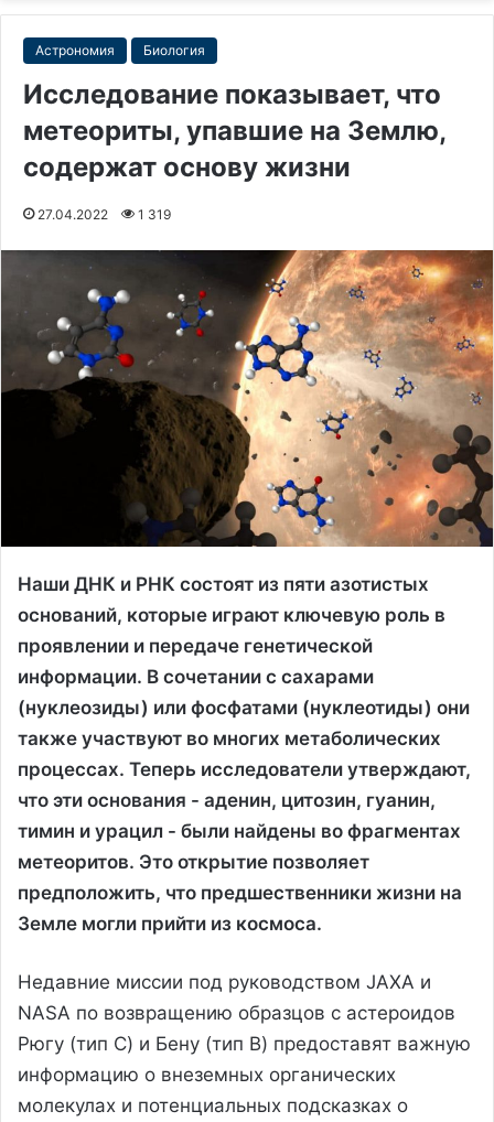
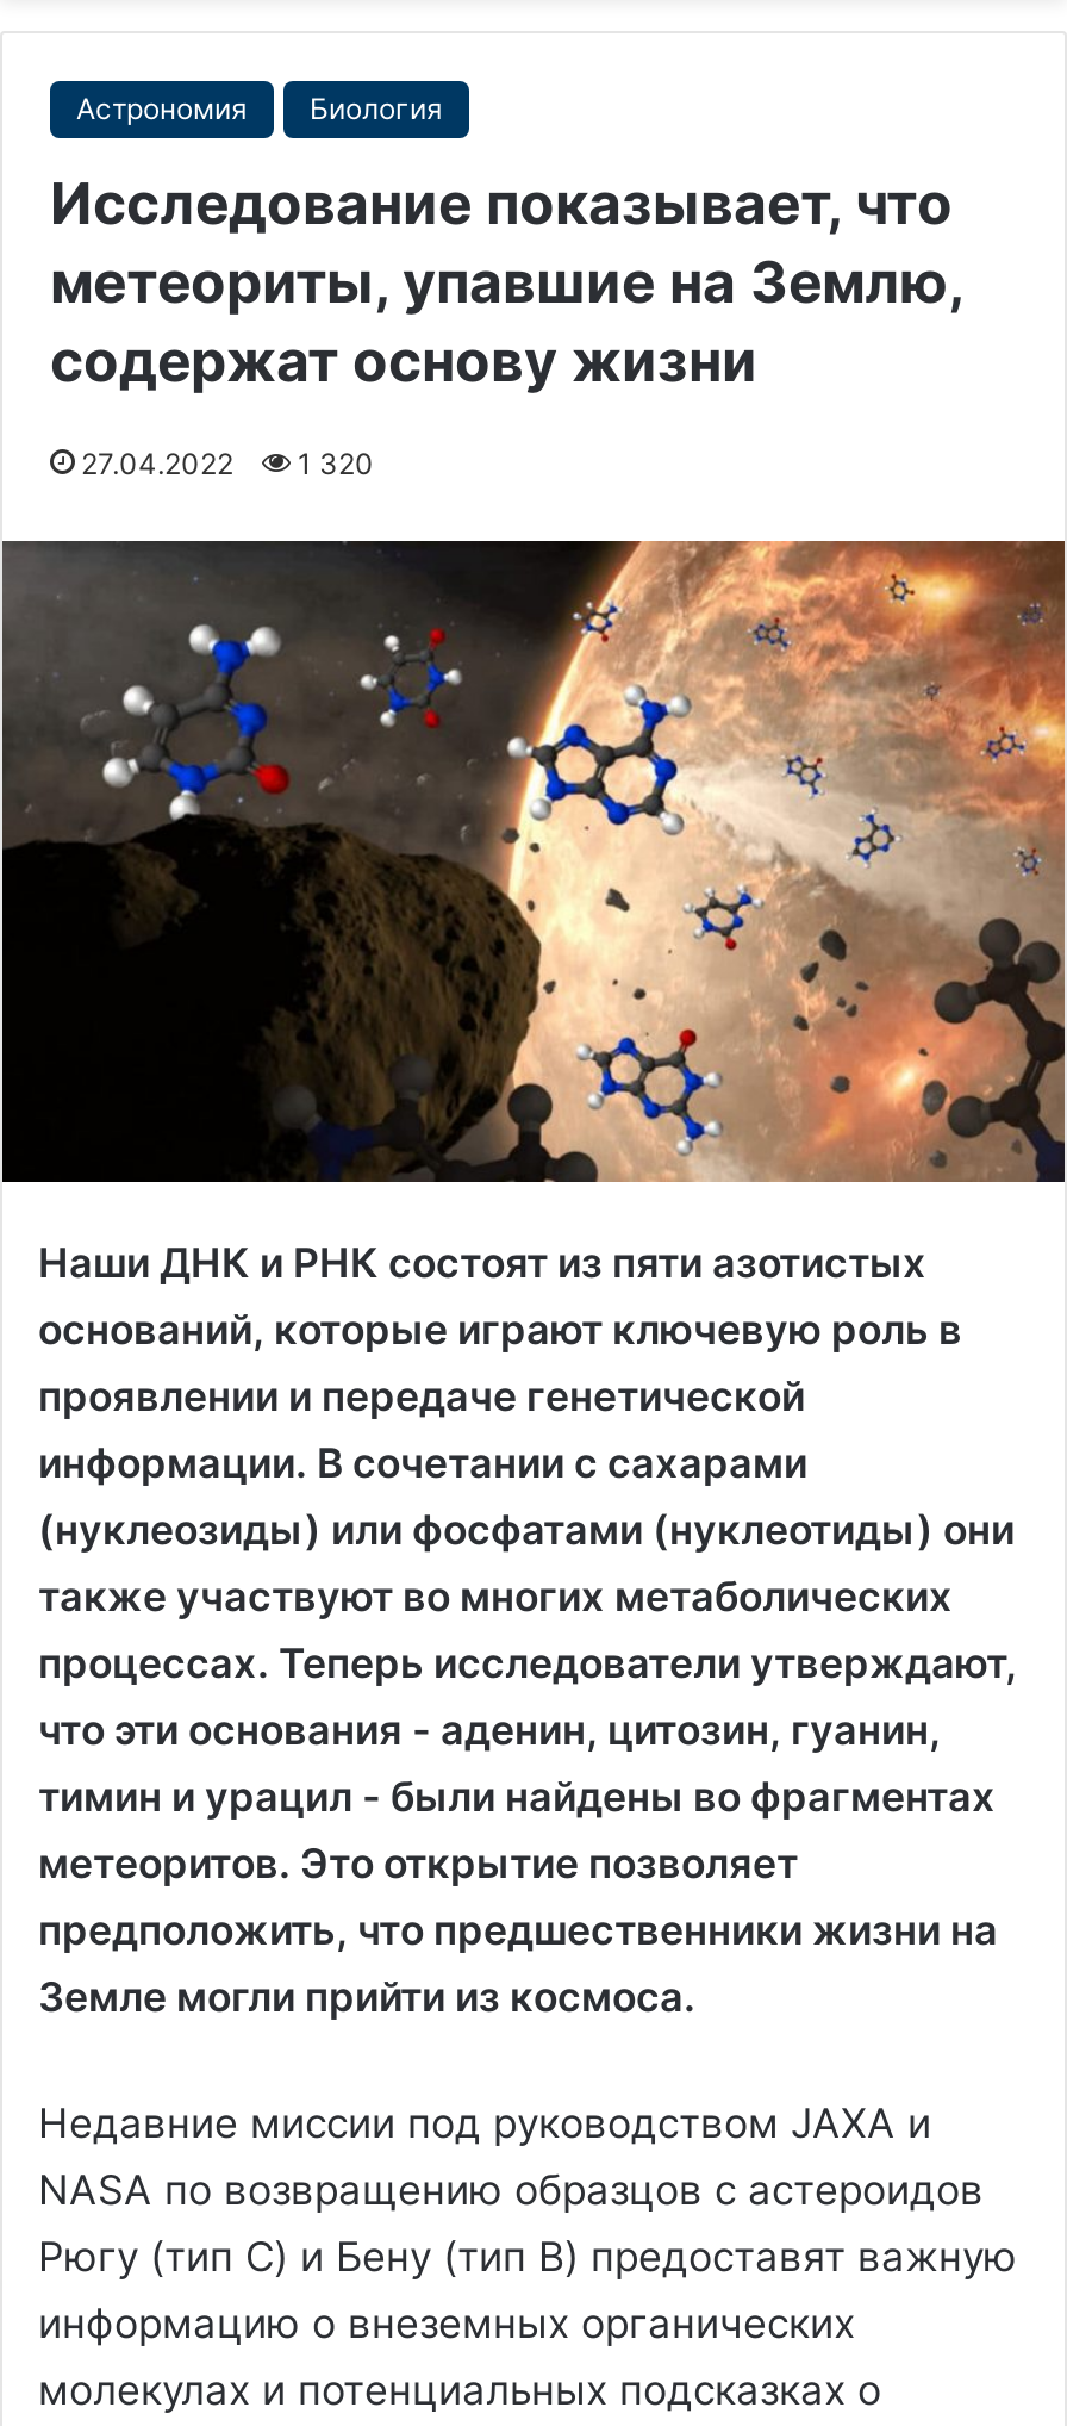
[37,206,171,223] 27.04.2022 1 319 -> [81,446,374,481] 27.04.2022 1 320

